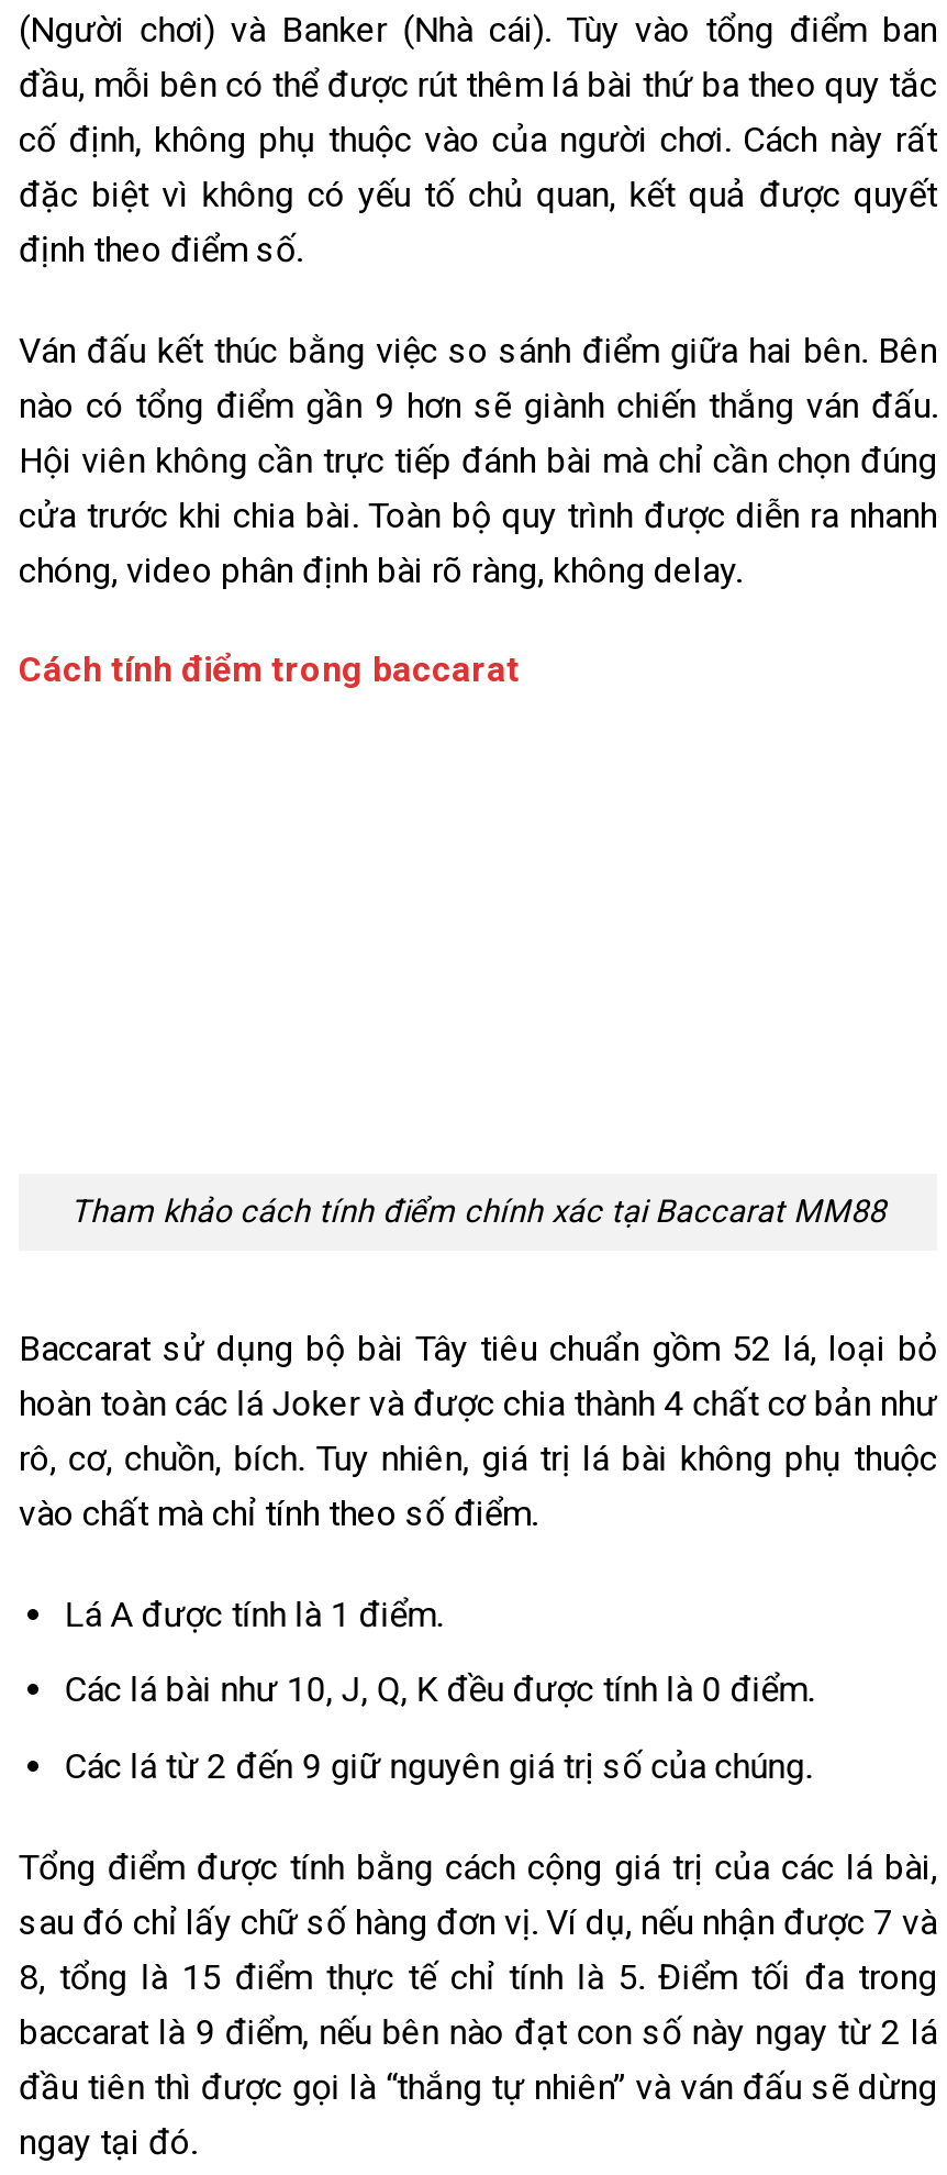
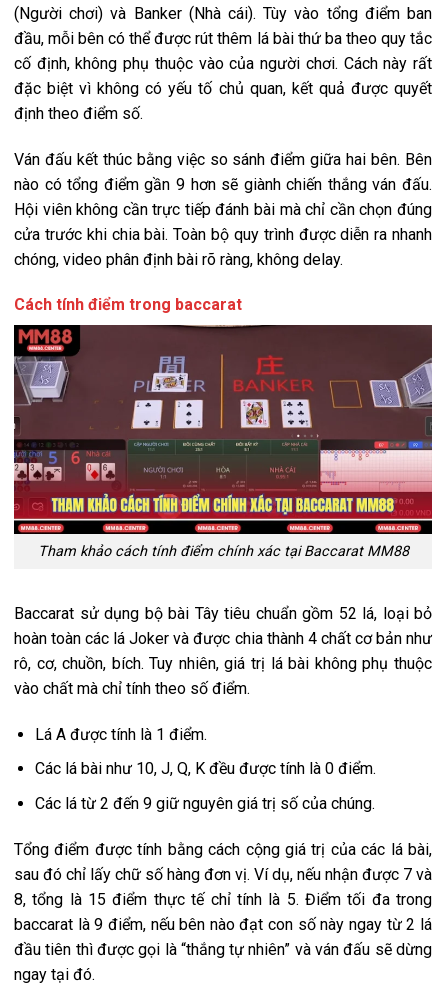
none -> [13,324,433,535] [image]

